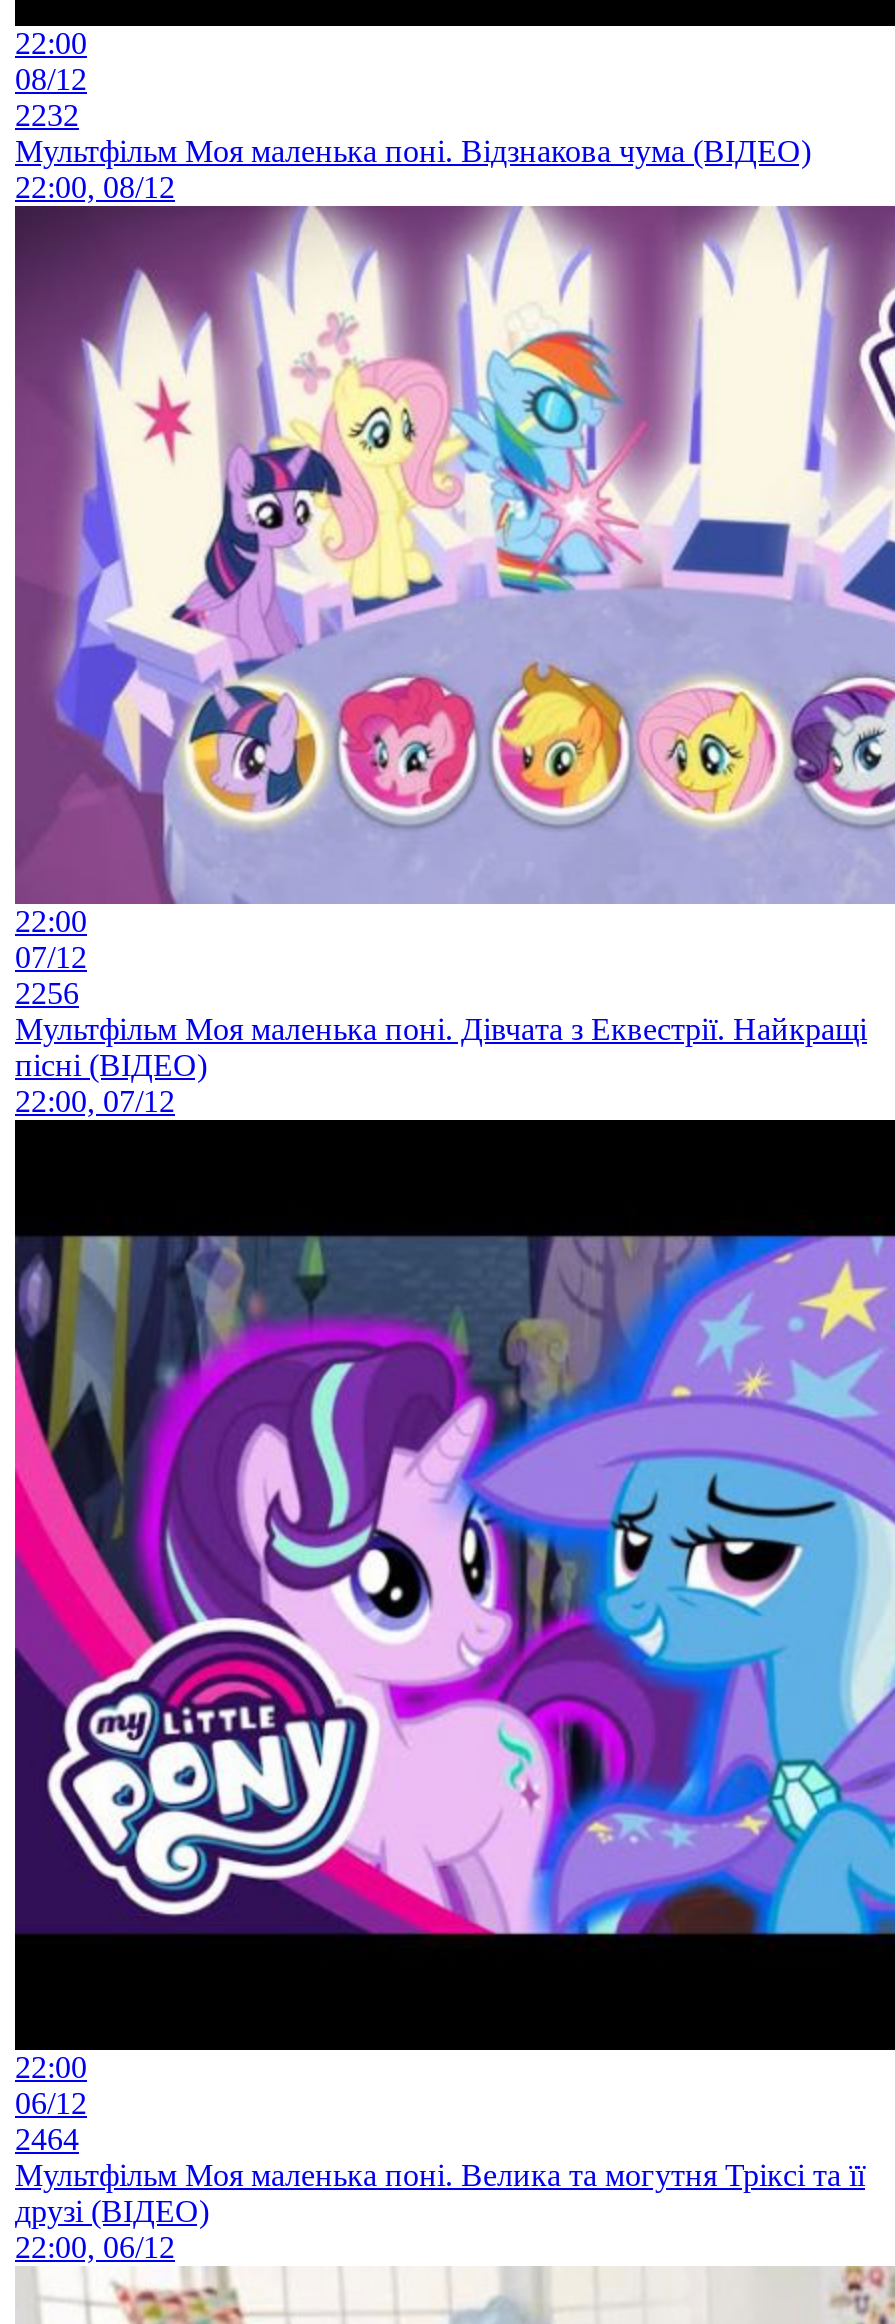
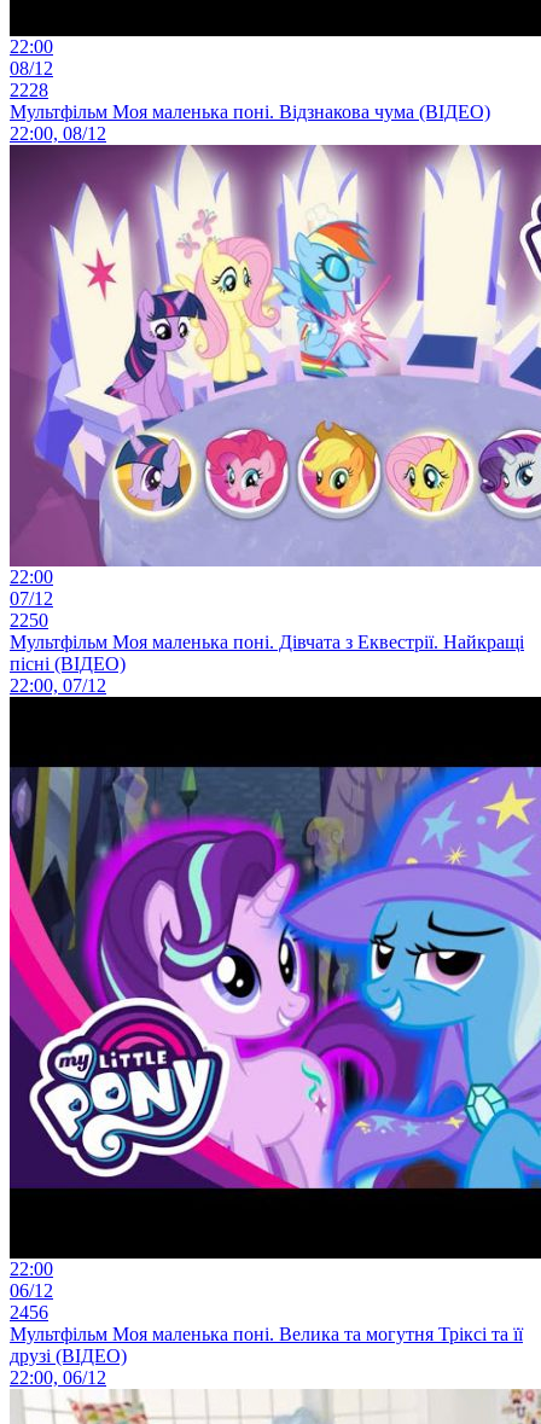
[15,97,79,131] 2232 -> [10,79,48,100] 2228
[15,975,79,1009] 2256 -> [10,610,48,630] 2250
[15,2121,79,2155] 2464 -> [10,1302,48,1322] 2456

